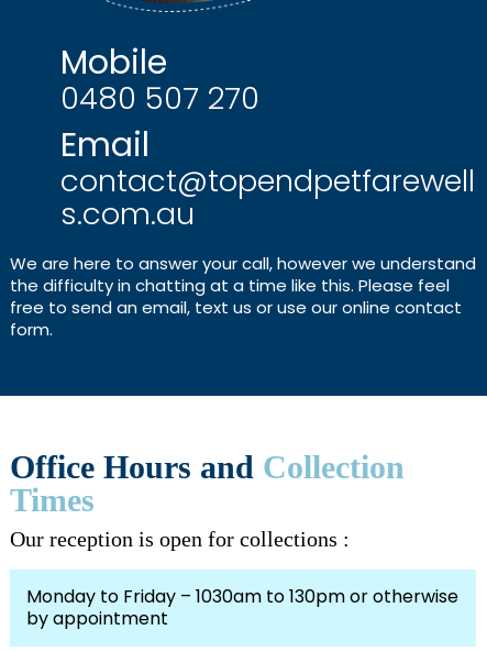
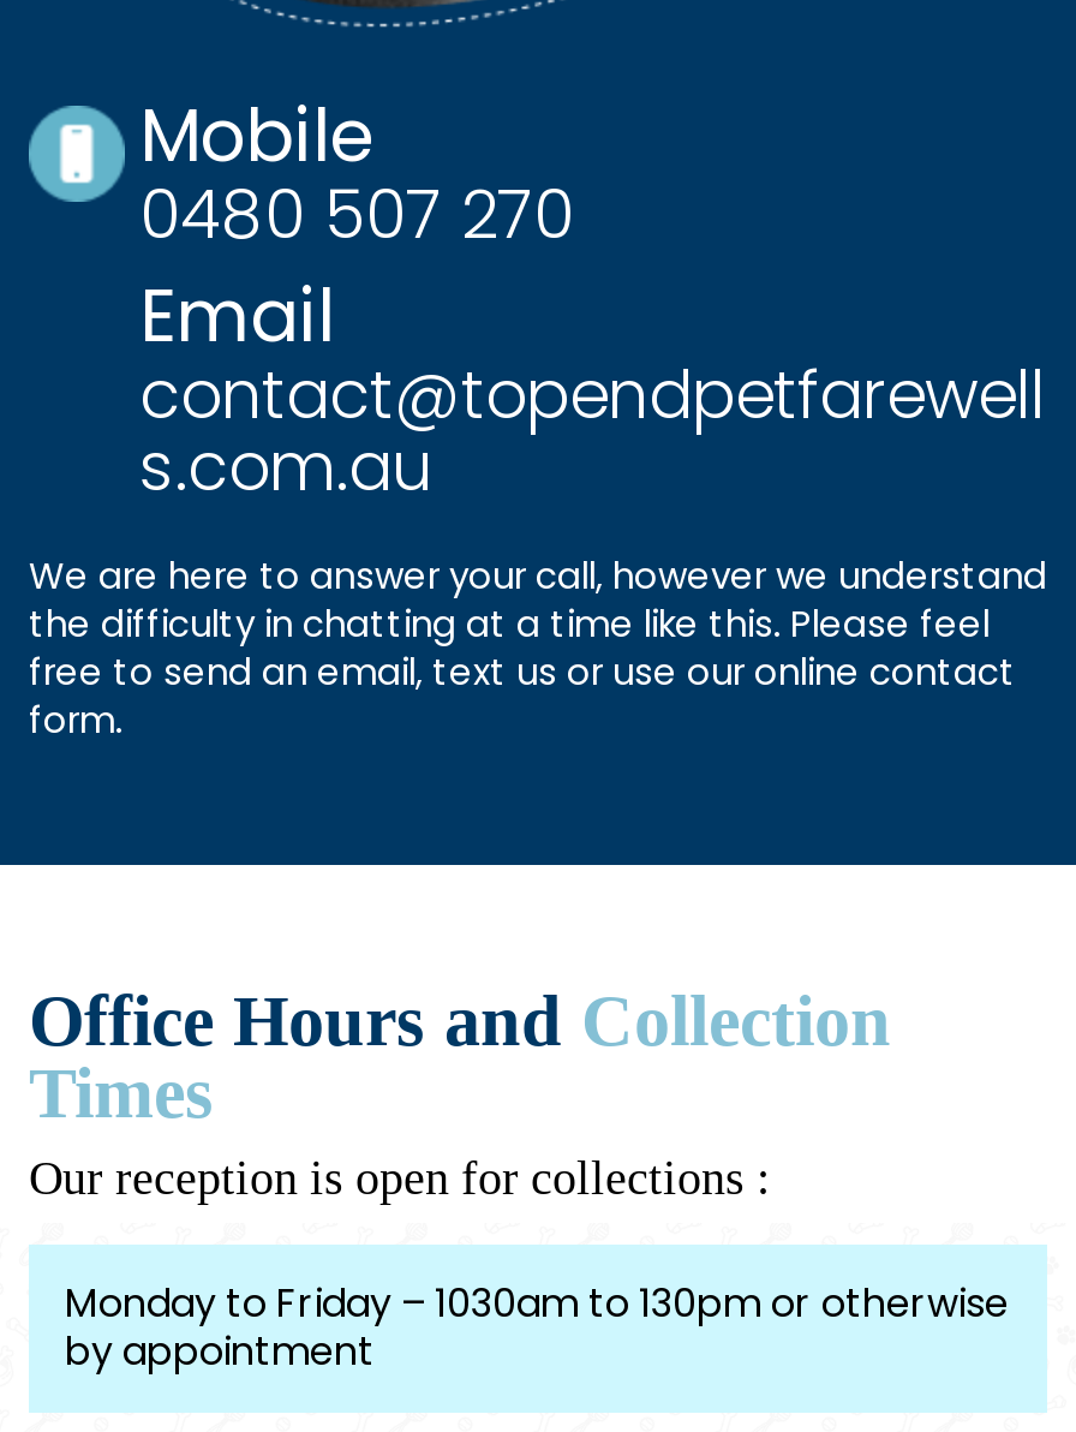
none -> [26,103,127,204] [image]

